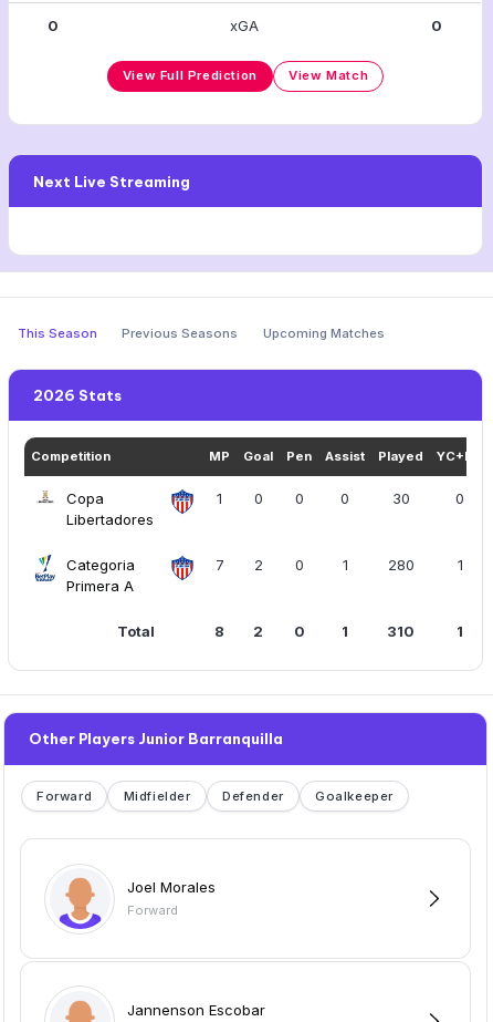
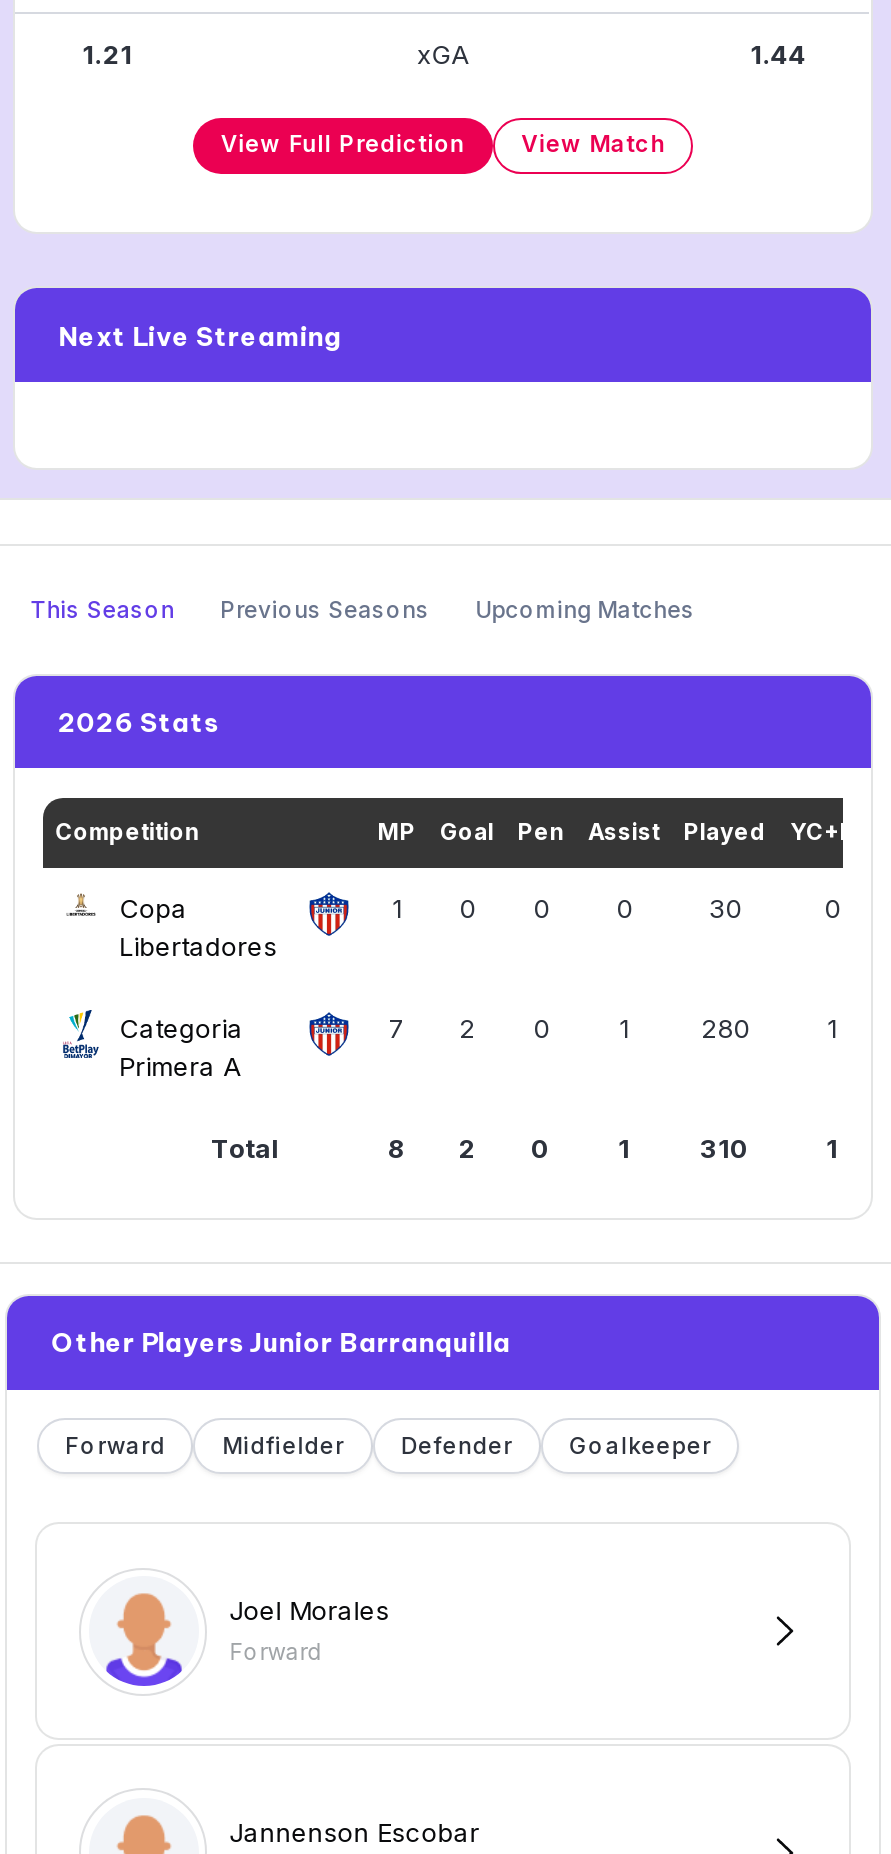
[48,16,59,34] 0 -> [82,38,132,70] 1.21
[431,16,442,34] 0 -> [750,38,806,70] 1.44

